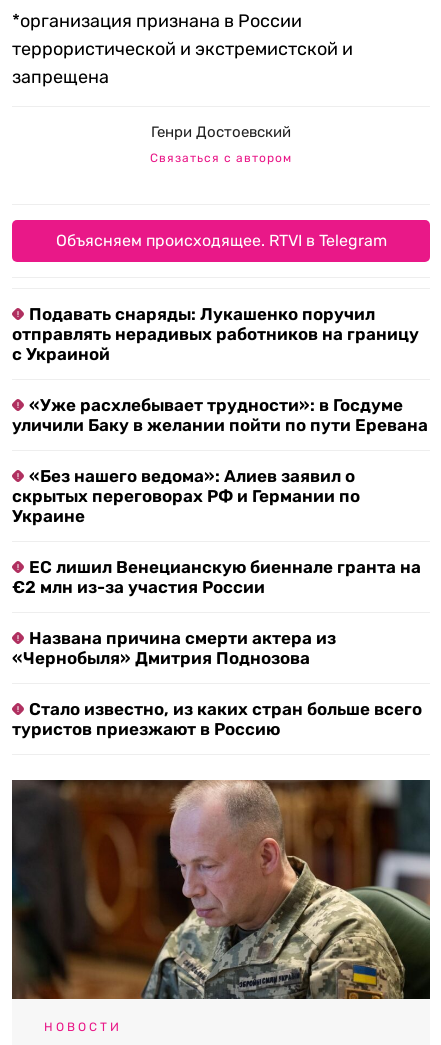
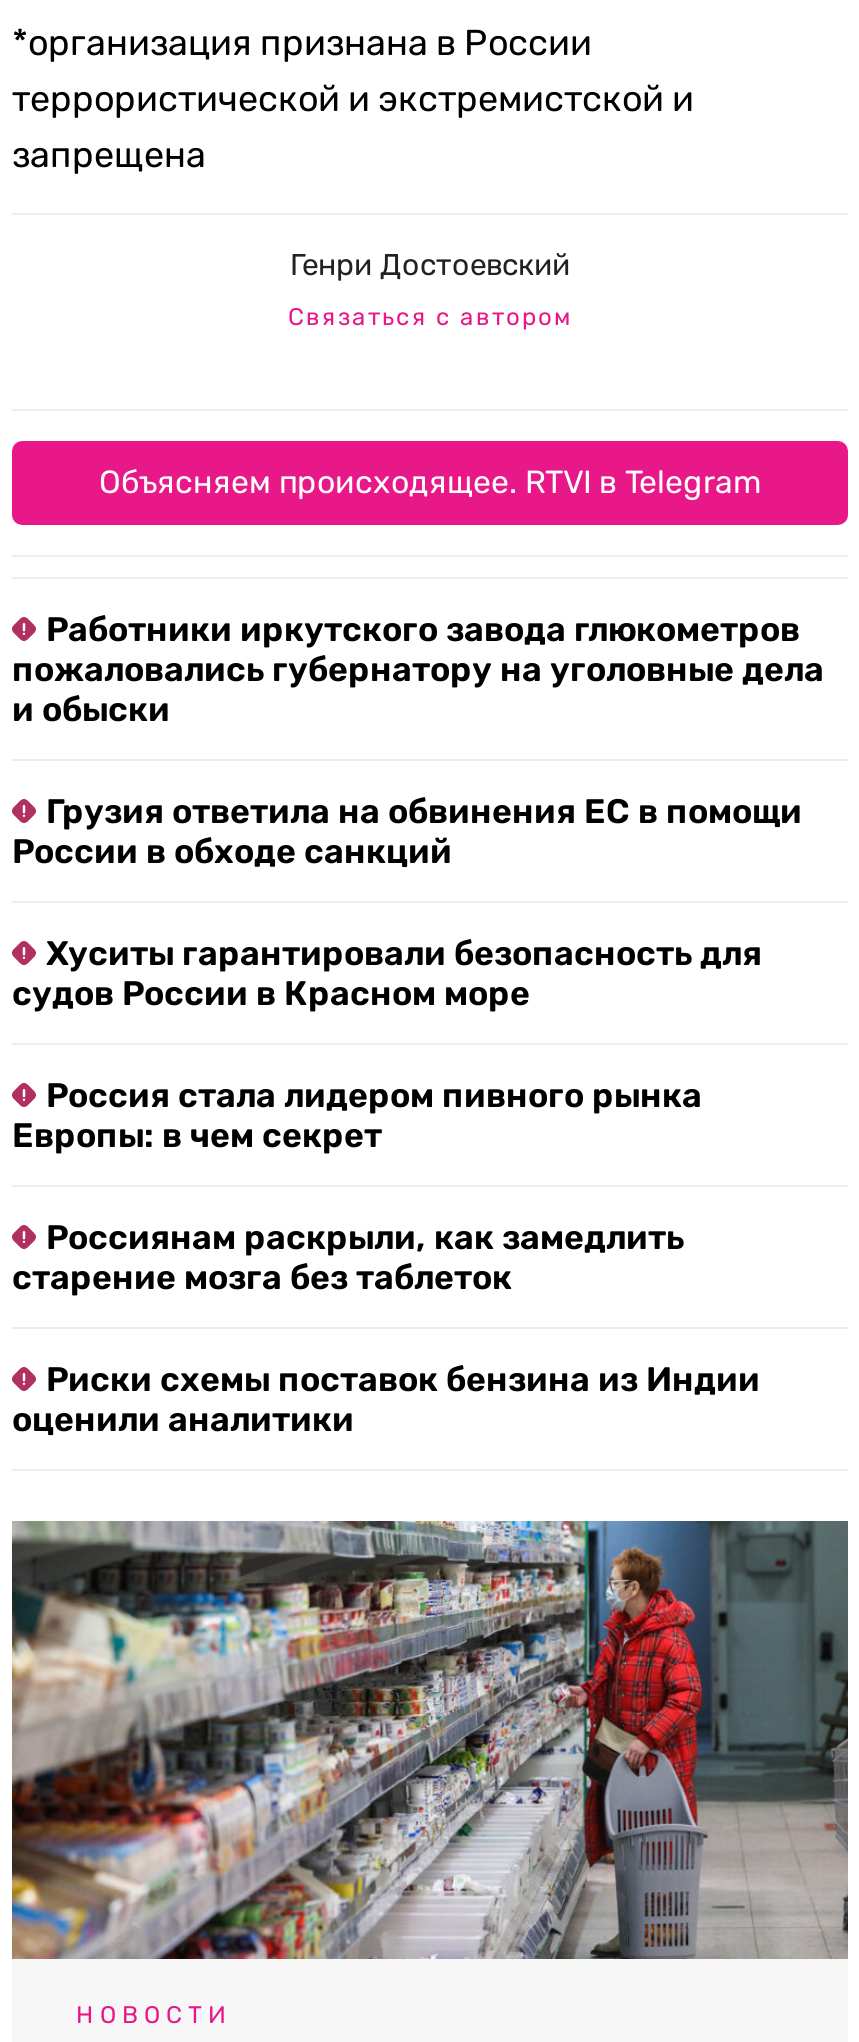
[12,304,419,364] Подавать снаряды: Лукашенко поручил | отправлять нерадивых работников на границу | с Украиной -> [12,609,824,729] Работники иркутского завода глюкометров | пожаловались губернатору на уголовные дела | и обыски
[12,395,428,435] «Уже расхлебывает трудности»: в Госдуме | уличили Баку в желании пойти по пути Еревана -> [12,791,802,871] Грузия ответила на обвинения ЕС в помощи | России в обходе санкций
[12,466,360,526] «Без нашего ведома»: Алиев заявил о | скрытых переговорах РФ и Германии по | Украине -> [12,933,762,1013] Хуситы гарантировали безопасность для | судов России в Красном море
[12,557,421,597] ЕС лишил Венецианскую биеннале гранта на | €2 млн из-за участия России -> [12,1075,702,1155] Россия стала лидером пивного рынка | Европы: в чем секрет
[12,628,336,668] Названа причина смерти актера из | «Чернобыля» Дмитрия Поднозова -> [12,1217,684,1297] Россиянам раскрыли, как замедлить | старение мозга без таблеток
[12,699,422,739] Стало известно, из каких стран больше всего | туристов приезжают в Россию -> [12,1359,760,1439] Риски схемы поставок бензина из Индии | оценили аналитики
[11,779,430,1000] [image] -> [10,1519,850,1961] [image]

